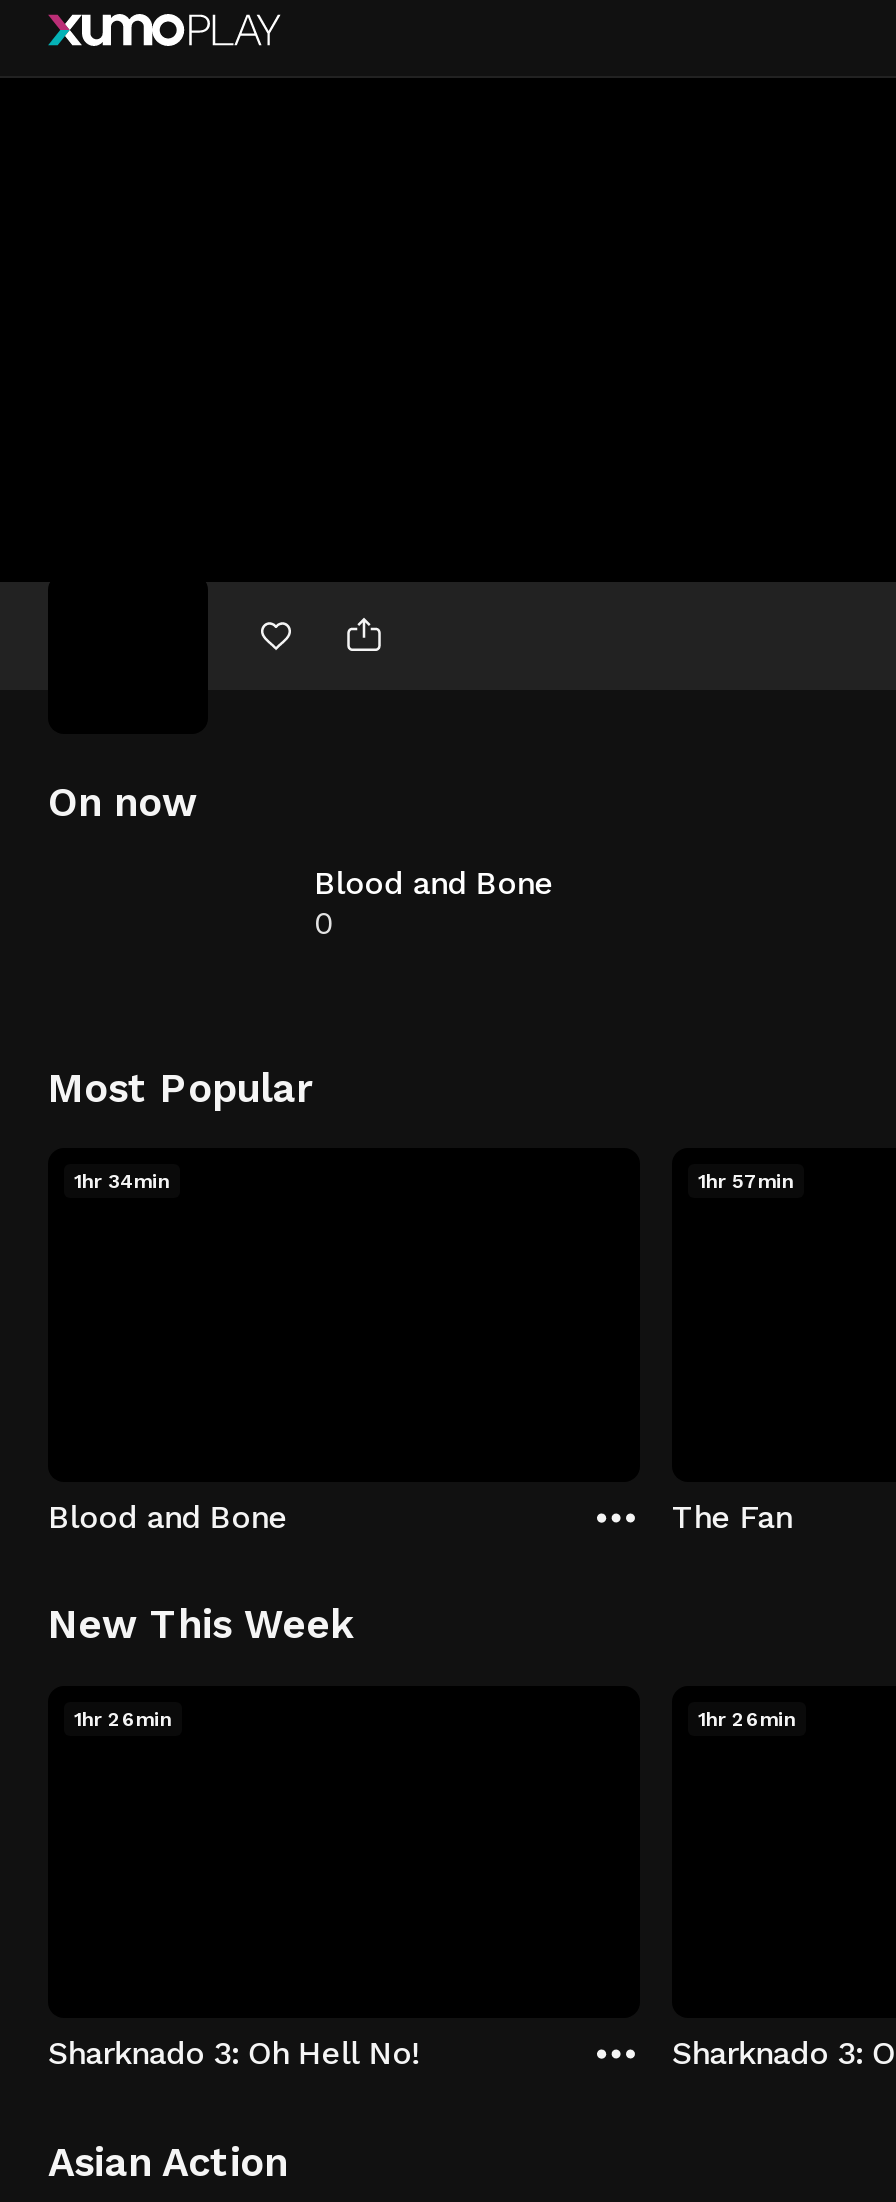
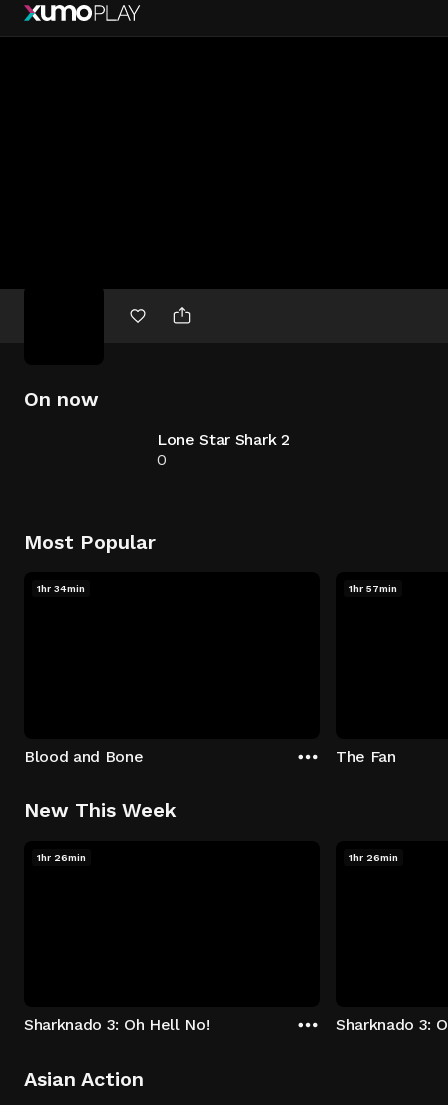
[314,864,553,902] Blood and Bone -> [157,430,290,449] Lone Star Shark 2

